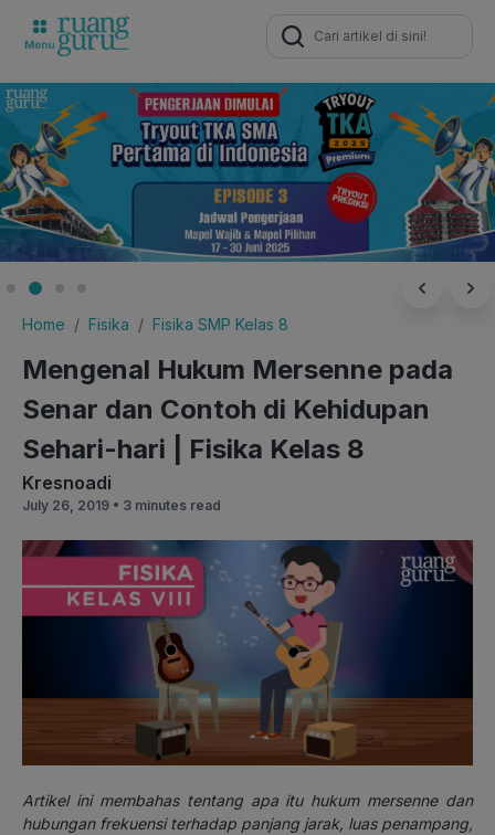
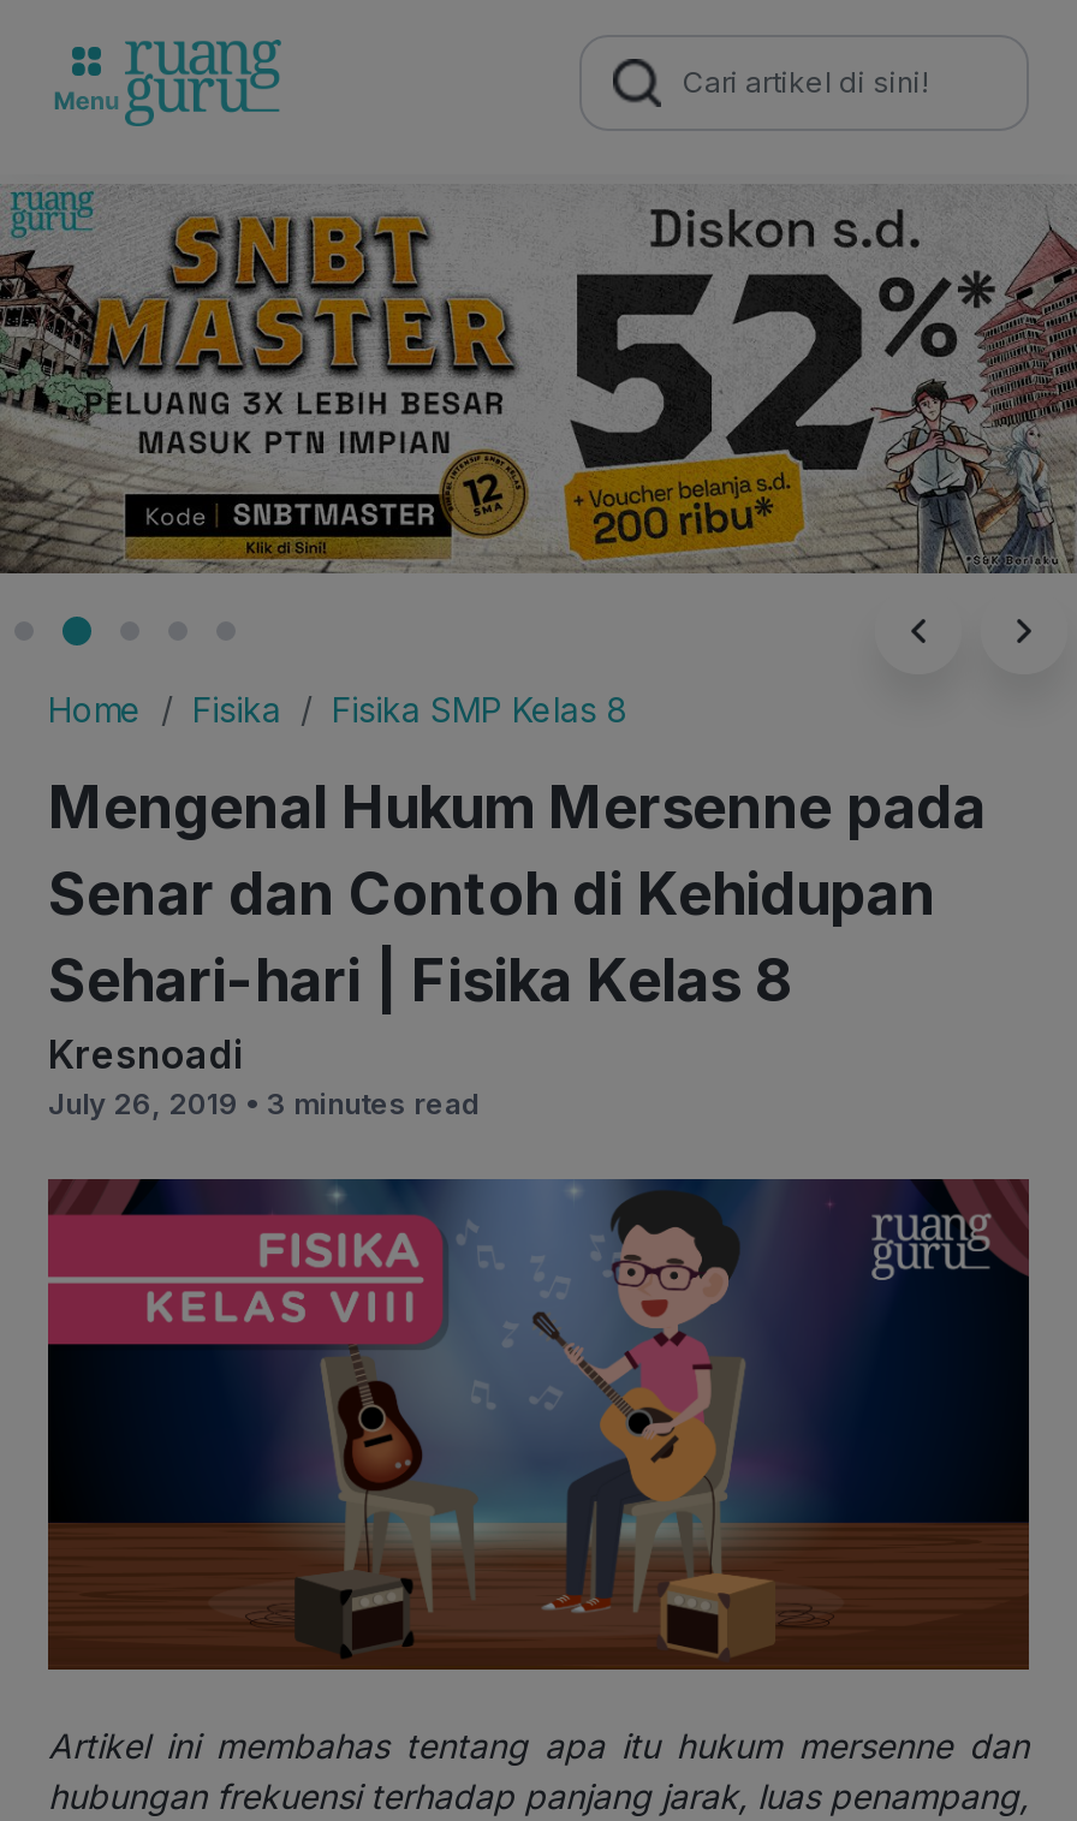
[3,82,492,263] [image] -> [7,184,1070,576] [image]

